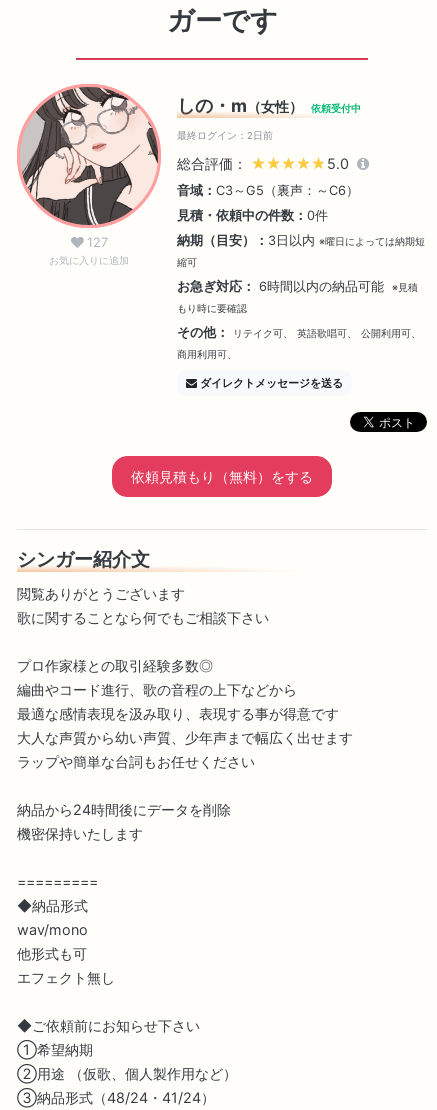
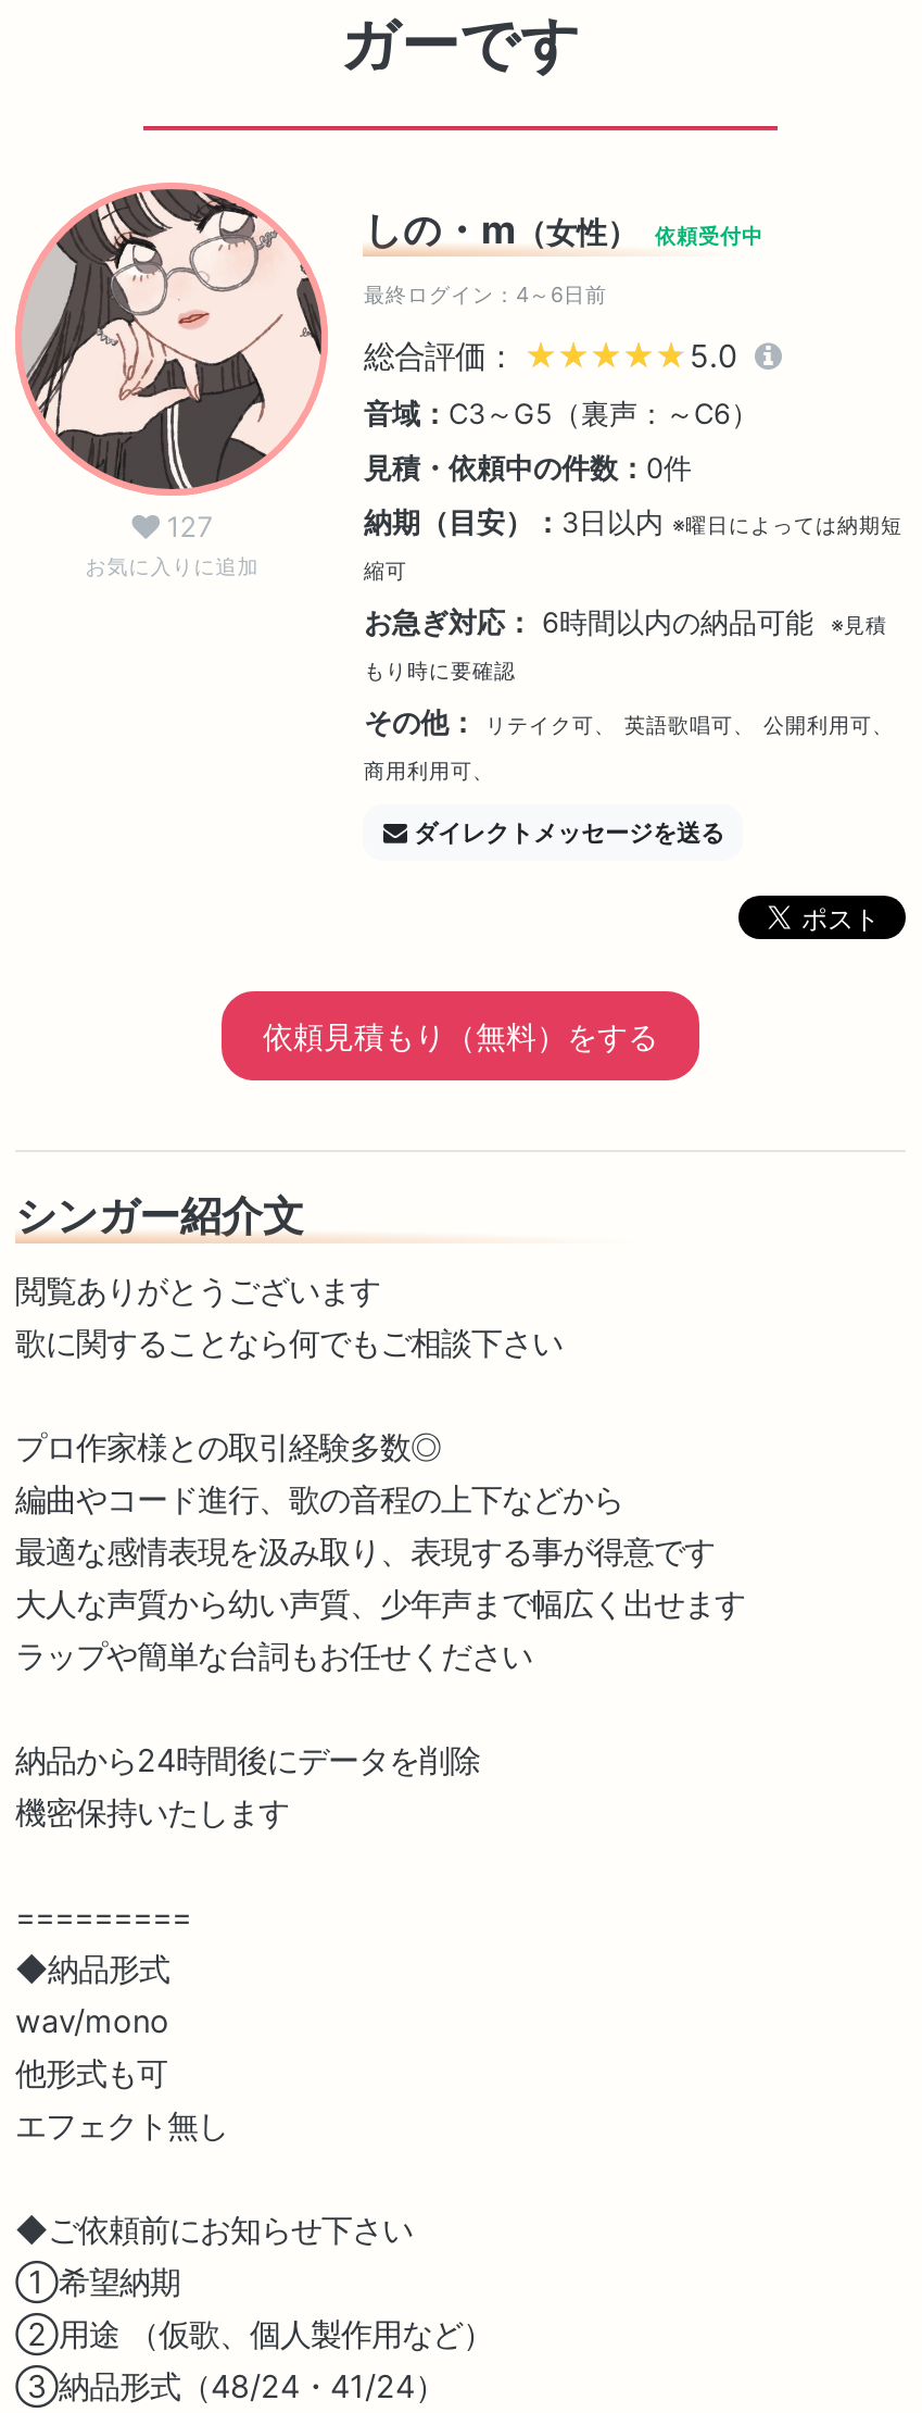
[177,130,273,141] 最終ログイン：2日前 -> [364,283,607,307] 最終ログイン：4～6日前

